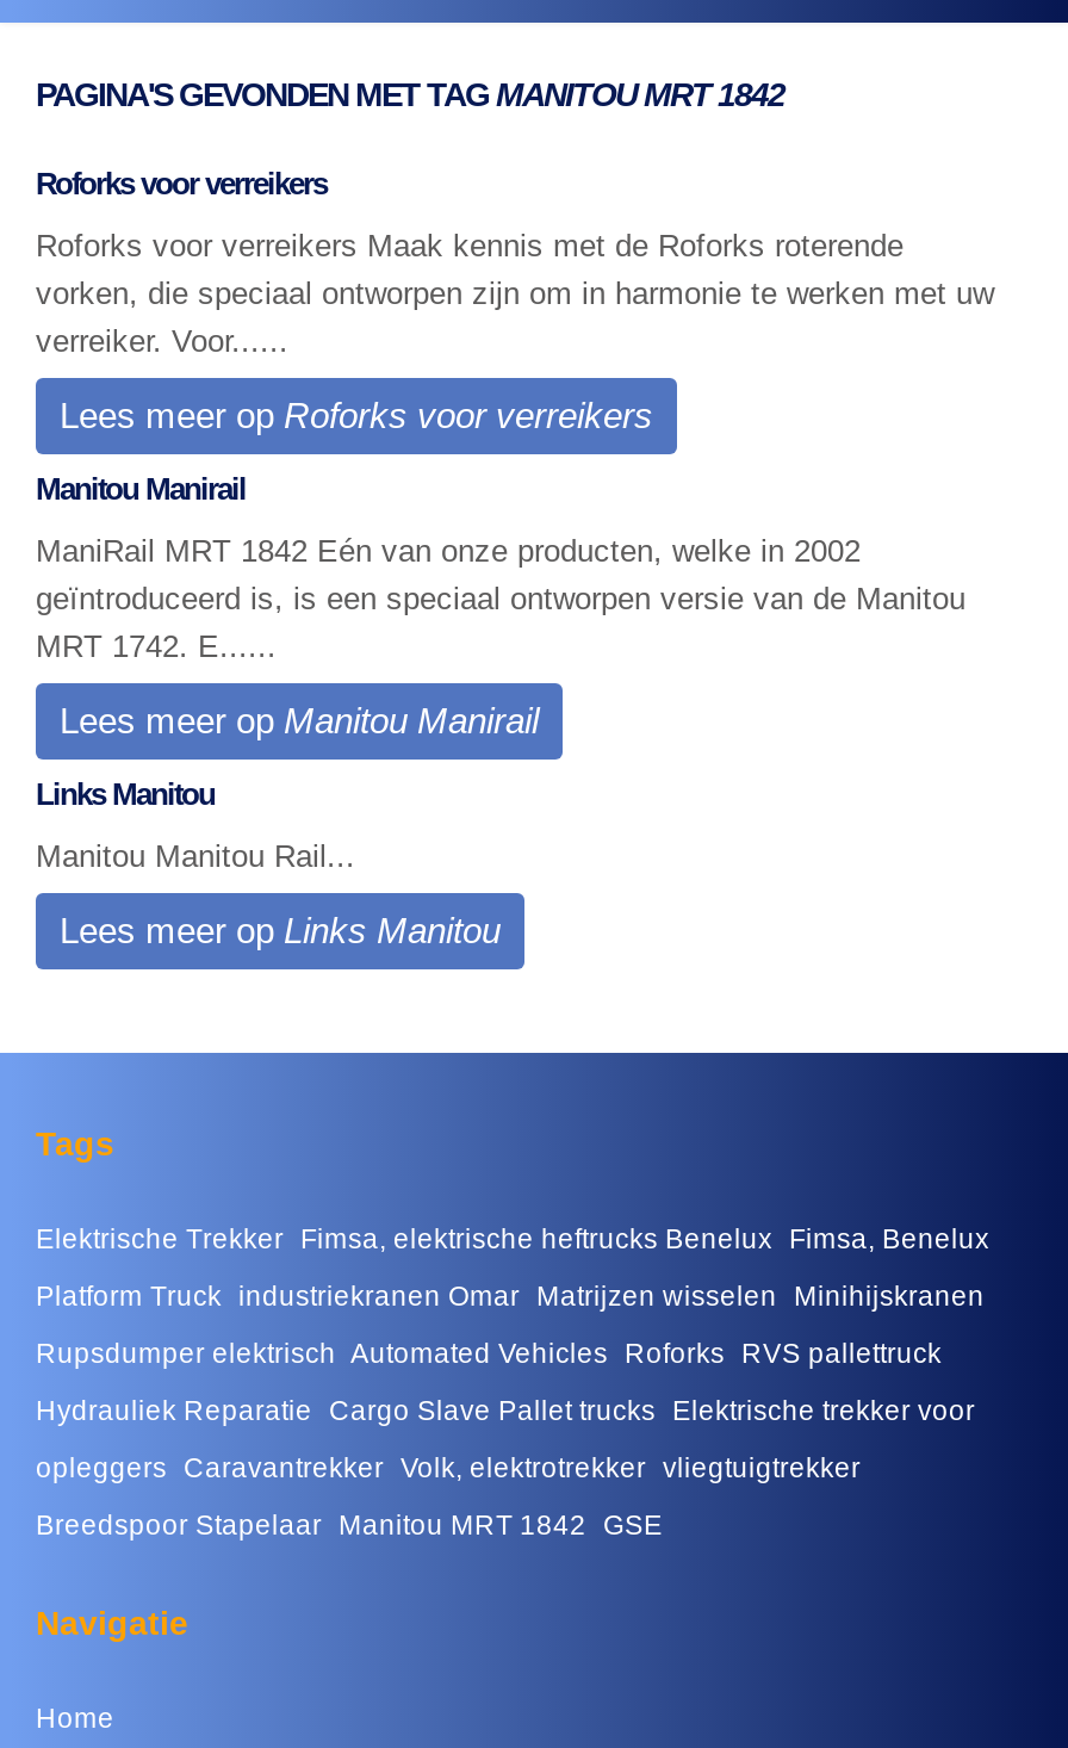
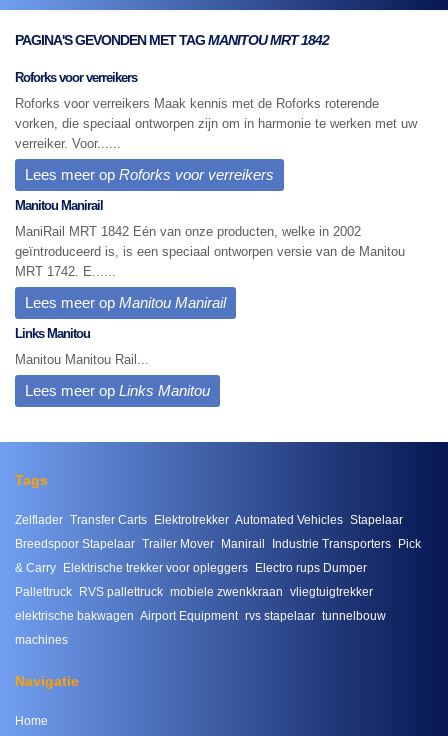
[36,1223,989,1254] Elektrische Trekker Fimsa, elektrische heftrucks Benelux Fimsa, Benelux -> [15,513,403,526] Zelflader Transfer Carts Elektrotrekker Automated Vehicles Stapelaar
[36,1280,985,1311] Platform Truck industriekranen Omar Matrijzen wisselen Minihijskranen -> [15,537,421,550] Breedspoor Stapelaar Trailer Mover Manirail Industrie Transporters Pick
[36,1337,942,1368] Rupsdumper elektrisch Automated Vehicles Roforks RVS pallettruck -> [15,561,367,574] & Carry Elektrische trekker voor opleggers Electro rups Dumper
[36,1394,975,1425] Hydrauliek Reparatie Cargo Slave Pallet trucks Elektrische trekker voor -> [15,585,373,598] Pallettruck RVS pallettruck mobiele zwenkkraan vliegtuigtrekker
[36,1452,861,1483] opleggers Caravantrekker Volk, elektrotrekker vliegtuigtrekker -> [15,609,386,622] elektrische bakwagen Airport Equipment rvs stapelaar tunnelbouw
[36,1509,663,1540] Breedspoor Stapelaar Manitou MRT 1842 GSE -> [15,633,68,646] machines

